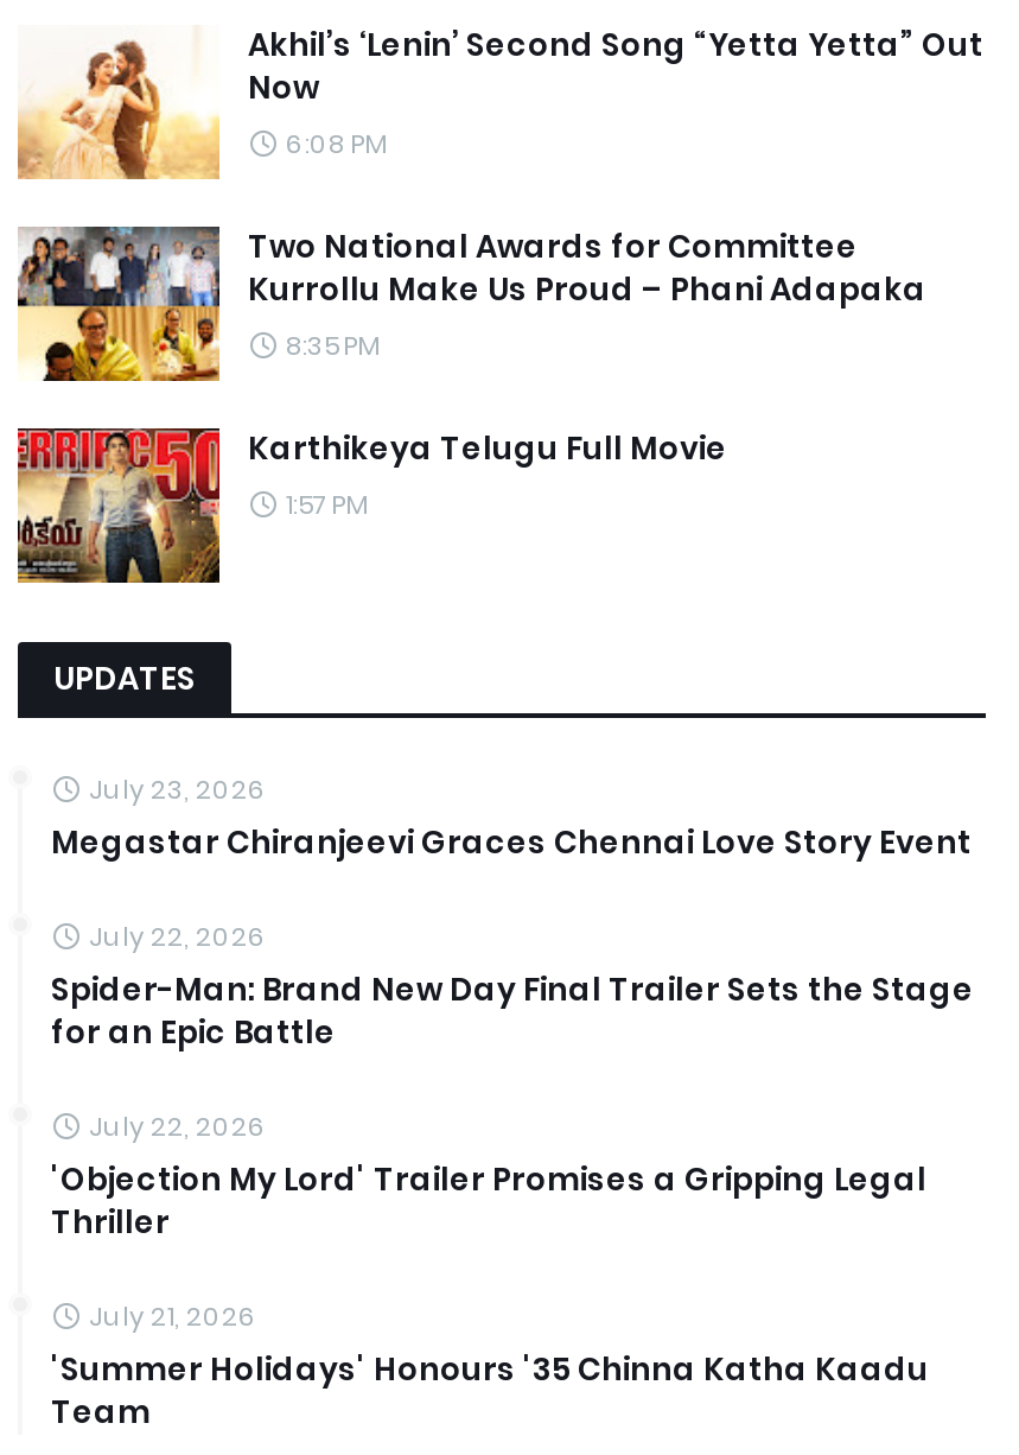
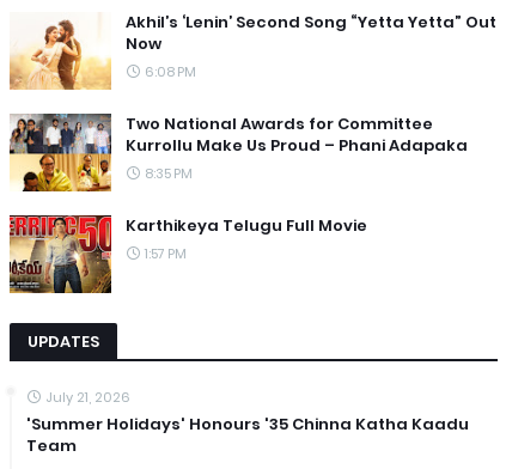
[51,770,974,1245] July 23, 2026 | Megastar Chiranjeevi Graces Chennai Love Story Event | July 22, 2026 | Spider-Man: Brand New Day Final Trailer Sets the Stage | for an Epic Battle | July 22, 2026 | 'Objection My Lord' Trailer Promises a Gripping Legal | Thriller -> none

